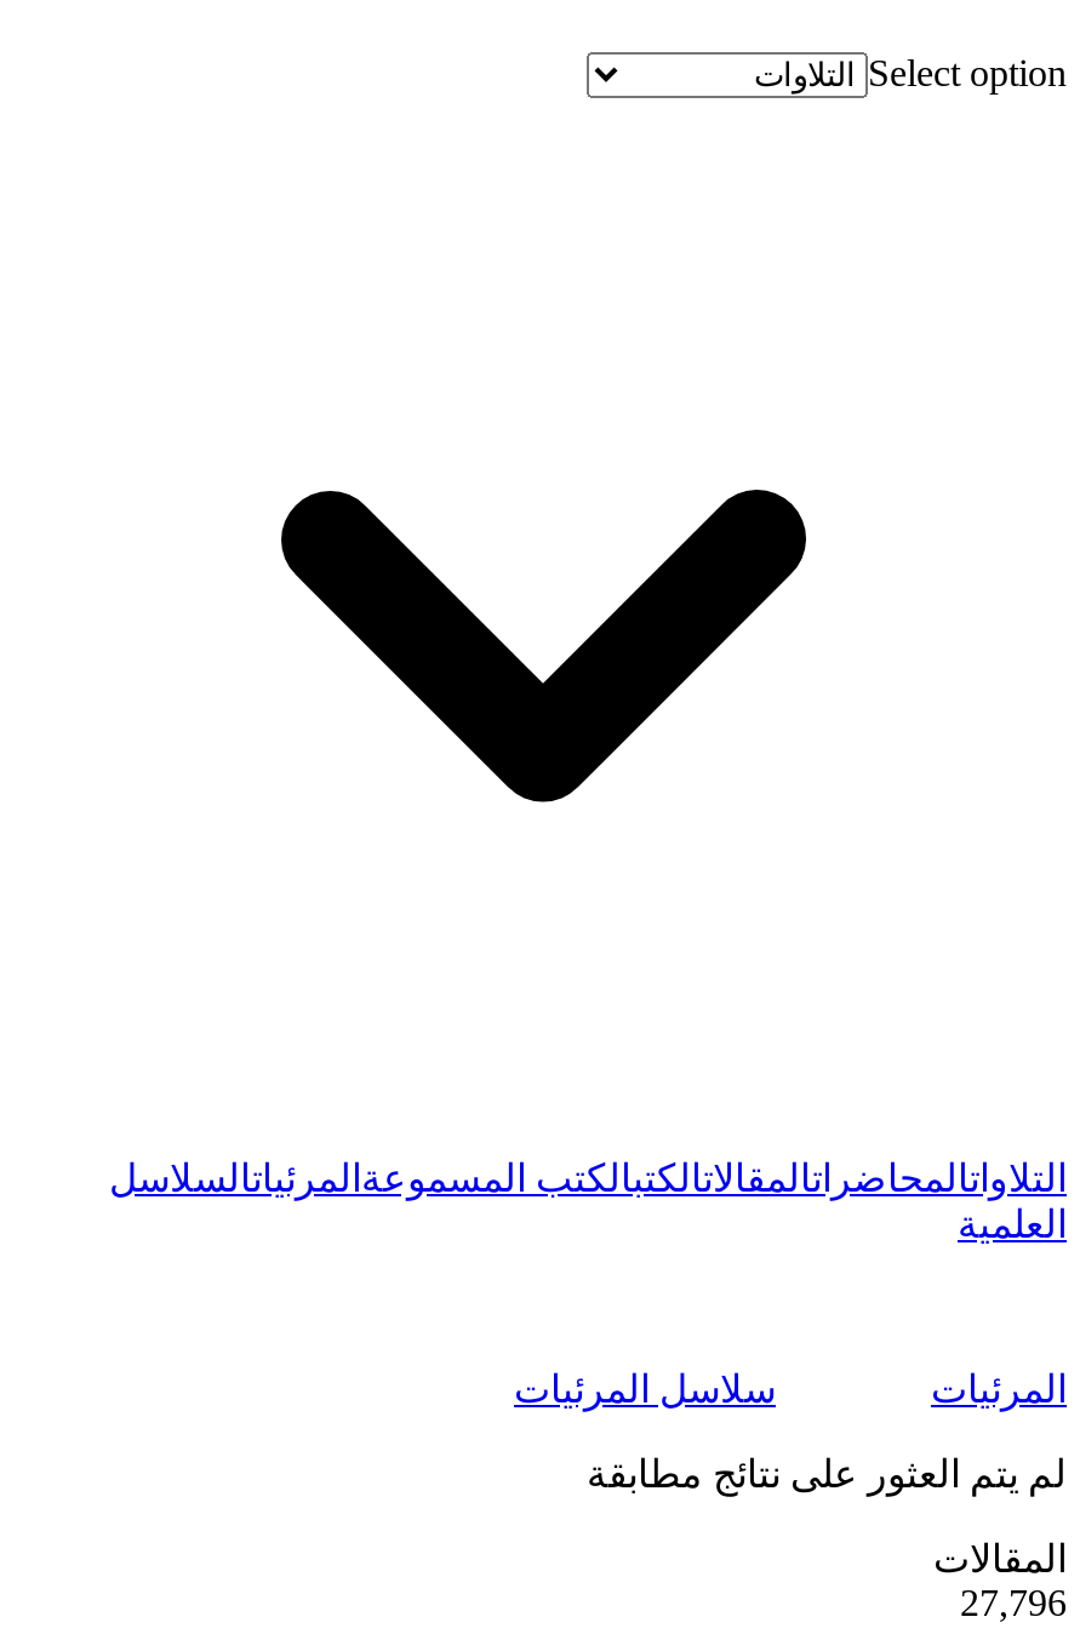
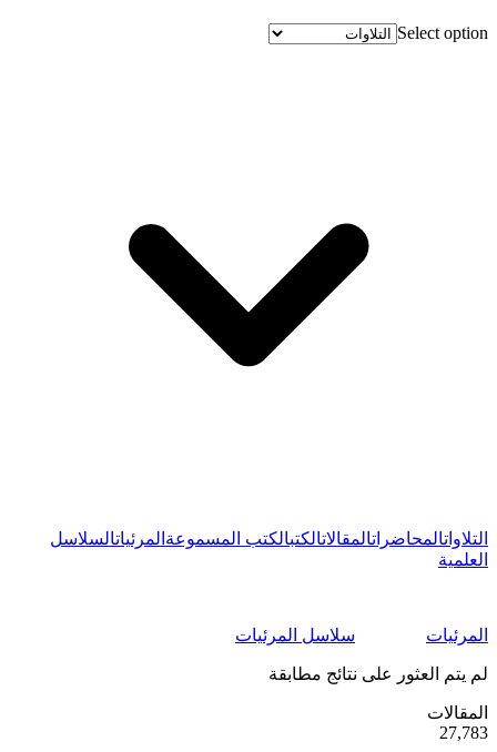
[960,1581,1067,1622] 27,796 -> [439,723,488,742] 27,783

